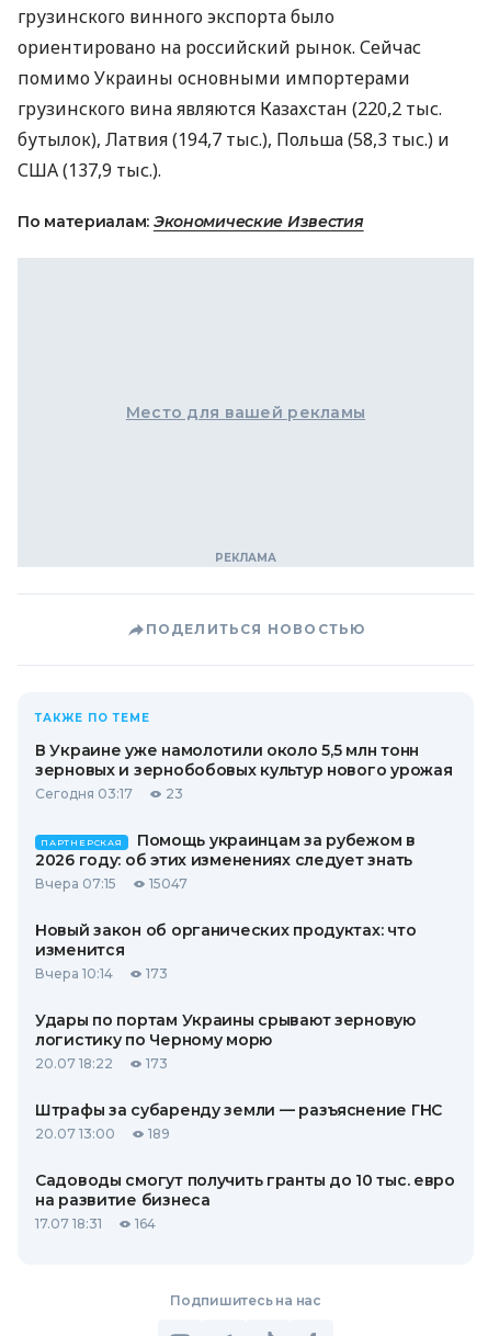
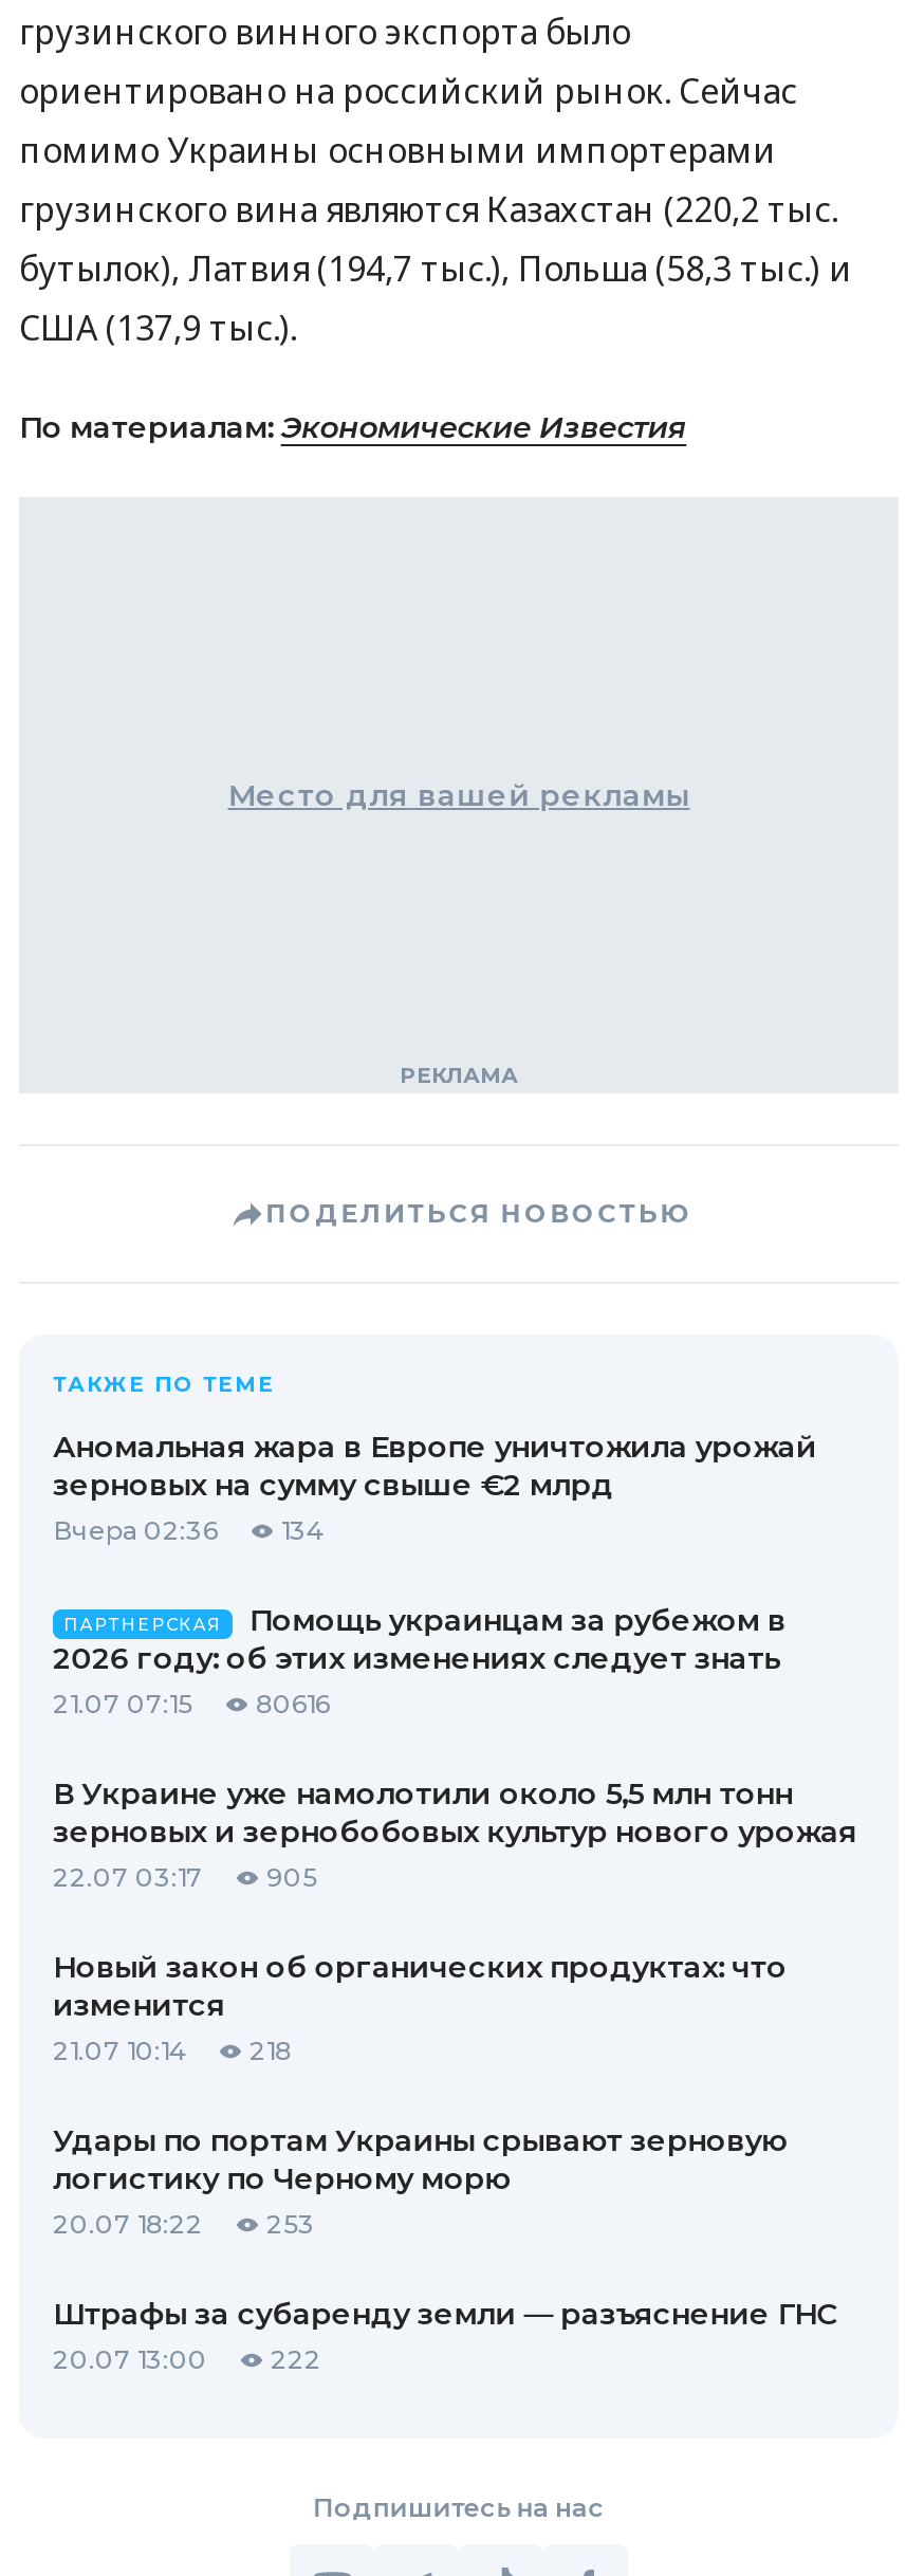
moved [35,740,452,780] -> [53,1774,857,1851]: В Украине уже намолотили около 5,5 млн тонн | зерновых и зернобобовых культур нового урожая
[35,785,183,802] Сегодня 03:17 | 23 -> [53,1428,817,1546] Аномальная жара в Европе уничтожила урожай | зерновых на сумму свыше €2 млрд | Вчера 02:36 | 134
[35,875,188,892] Вчера 07:15 | 15047 -> [53,1688,330,1893] 21.07 07:15 | 80616 | 22.07 03:17 | 905
moved [35,920,416,960] -> [53,1948,787,2024]: Новый закон об органических продуктах: что | изменится
[35,965,168,982] Вчера 10:14 | 173 -> [53,2035,292,2066] 21.07 10:14 | 218
moved [35,1010,442,1142] -> [53,2121,837,2375]: Удары по портам Украины срывают зерновую | логистику по Черному морю | 20.07 18:22 | Штрафы за субаренду земли — разъяснение ГНС | 20.07 13:00
[35,1055,168,1072] 20.07 18:22 173 -> [53,2208,315,2240] 20.07 18:22 253
[35,1125,455,1232] 189 | Садоводы смогут получить гранты до 10 тыс. евро | на развитие бизнеса | 17.07 18:31 | 164 -> [271,2343,321,2375] 222

